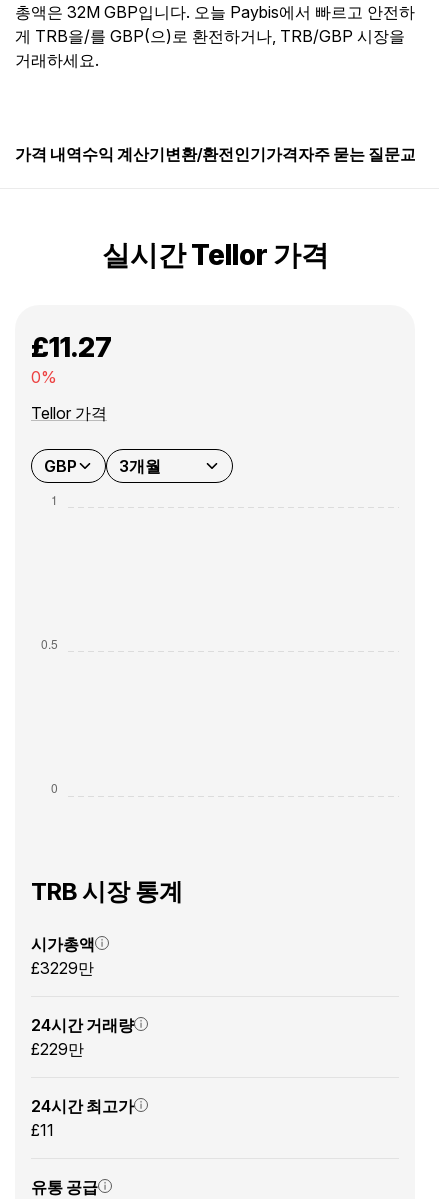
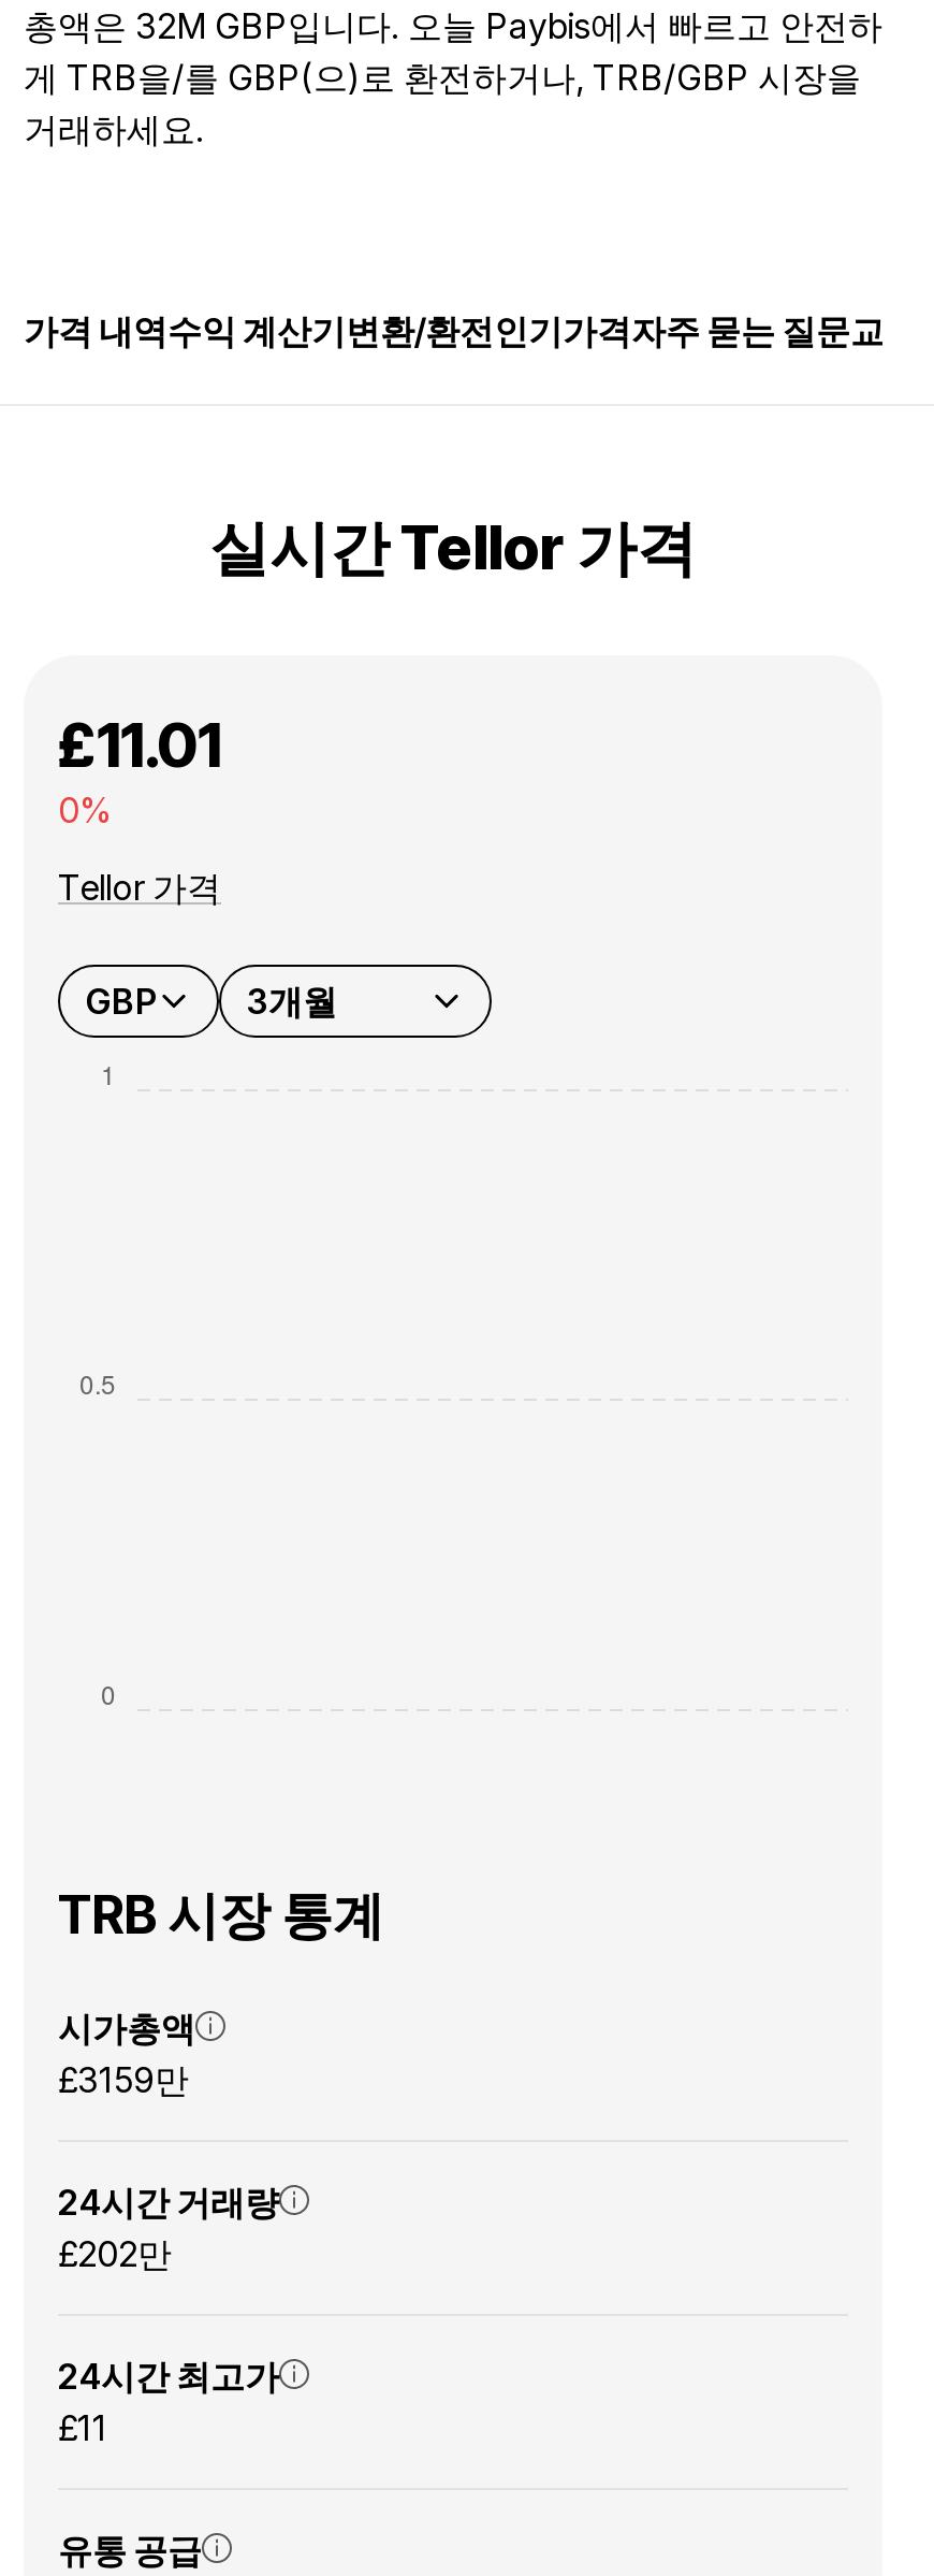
[31,330,112,364] £11.27 -> [58,709,221,782] £11.01
[31,958,94,978] £3229만 -> [58,2058,189,2101] £3159만
[31,1039,84,1059] £229만 -> [58,2232,172,2275] £202만

